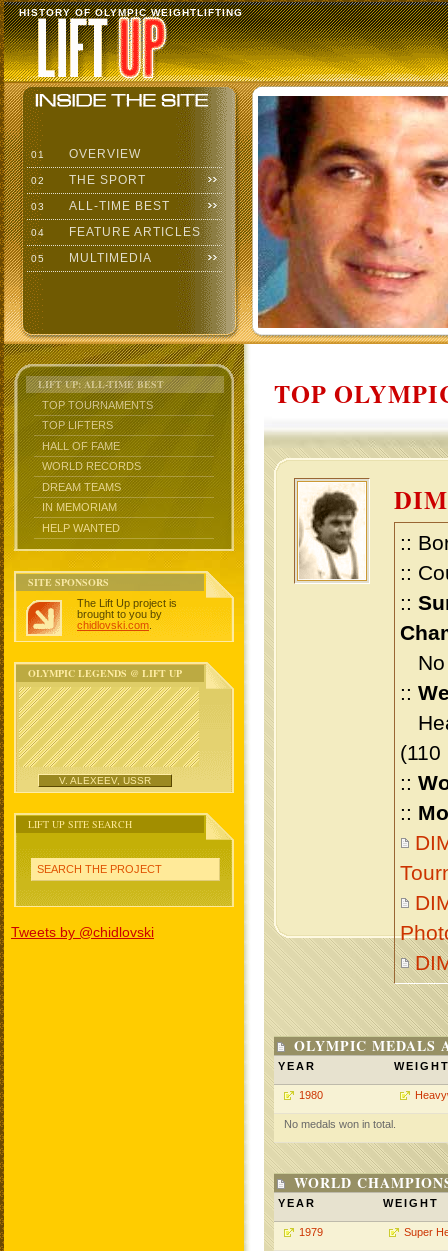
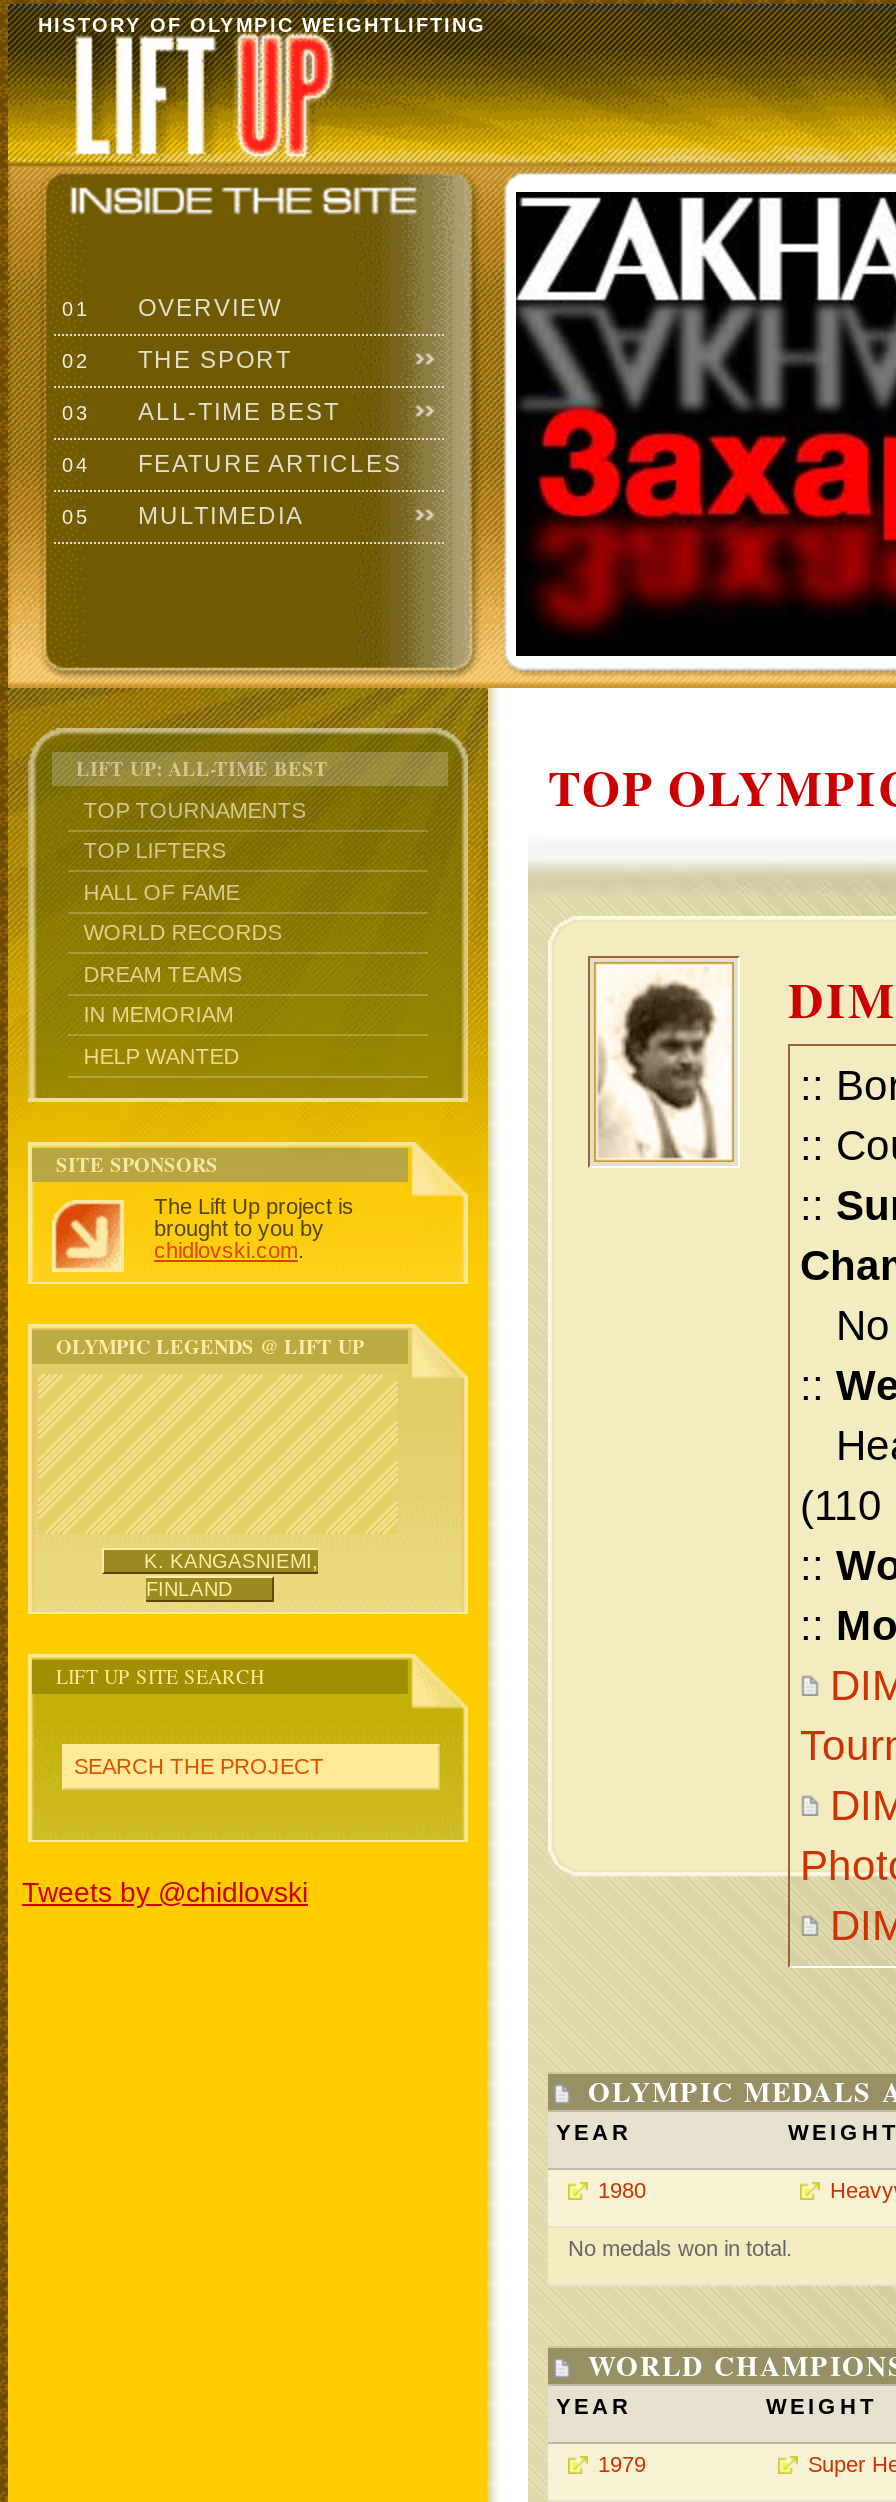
[257,95,445,329] [image] -> [514,190,890,658] [image]
[59,774,151,785] V. ALEXEEV, USSR -> [144,1549,318,1599] K. KANGASNIEMI, | FINLAND

